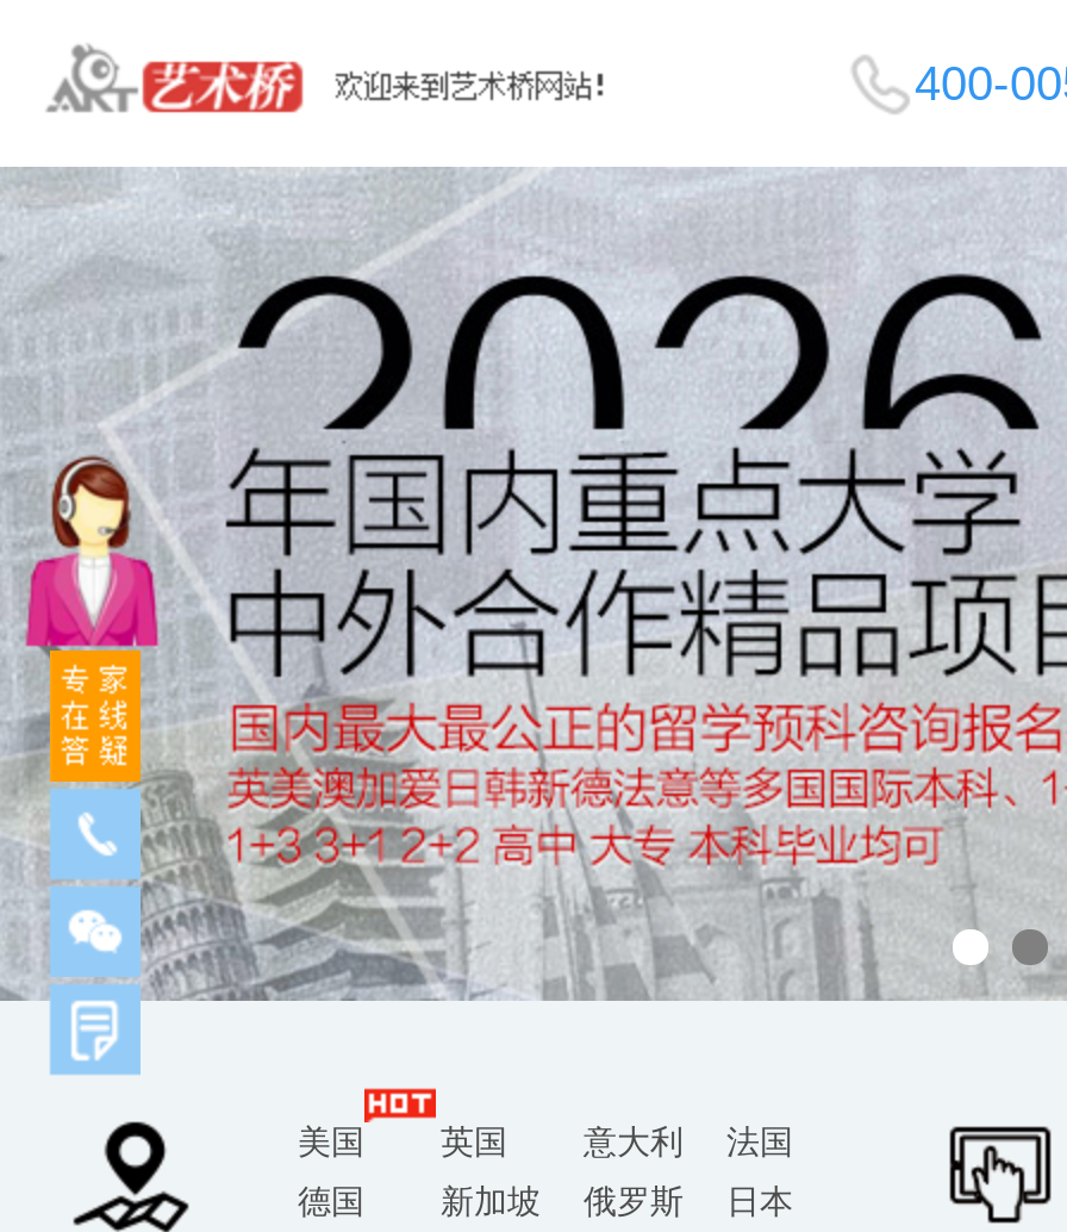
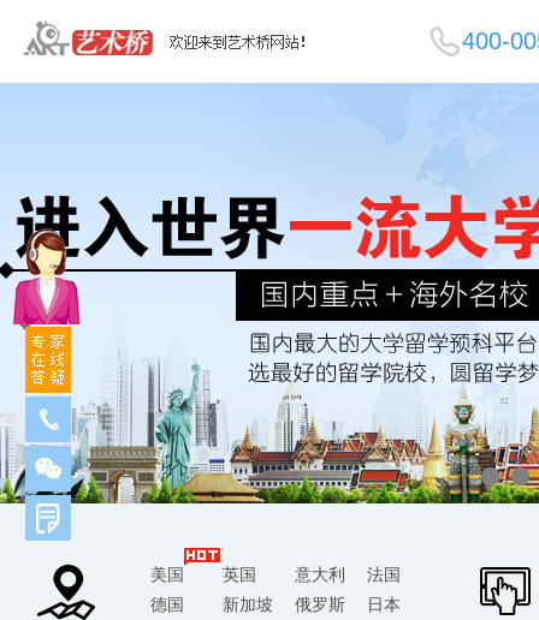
[7,167,1060,1001] [image] -> [4,83,535,505] [image]

